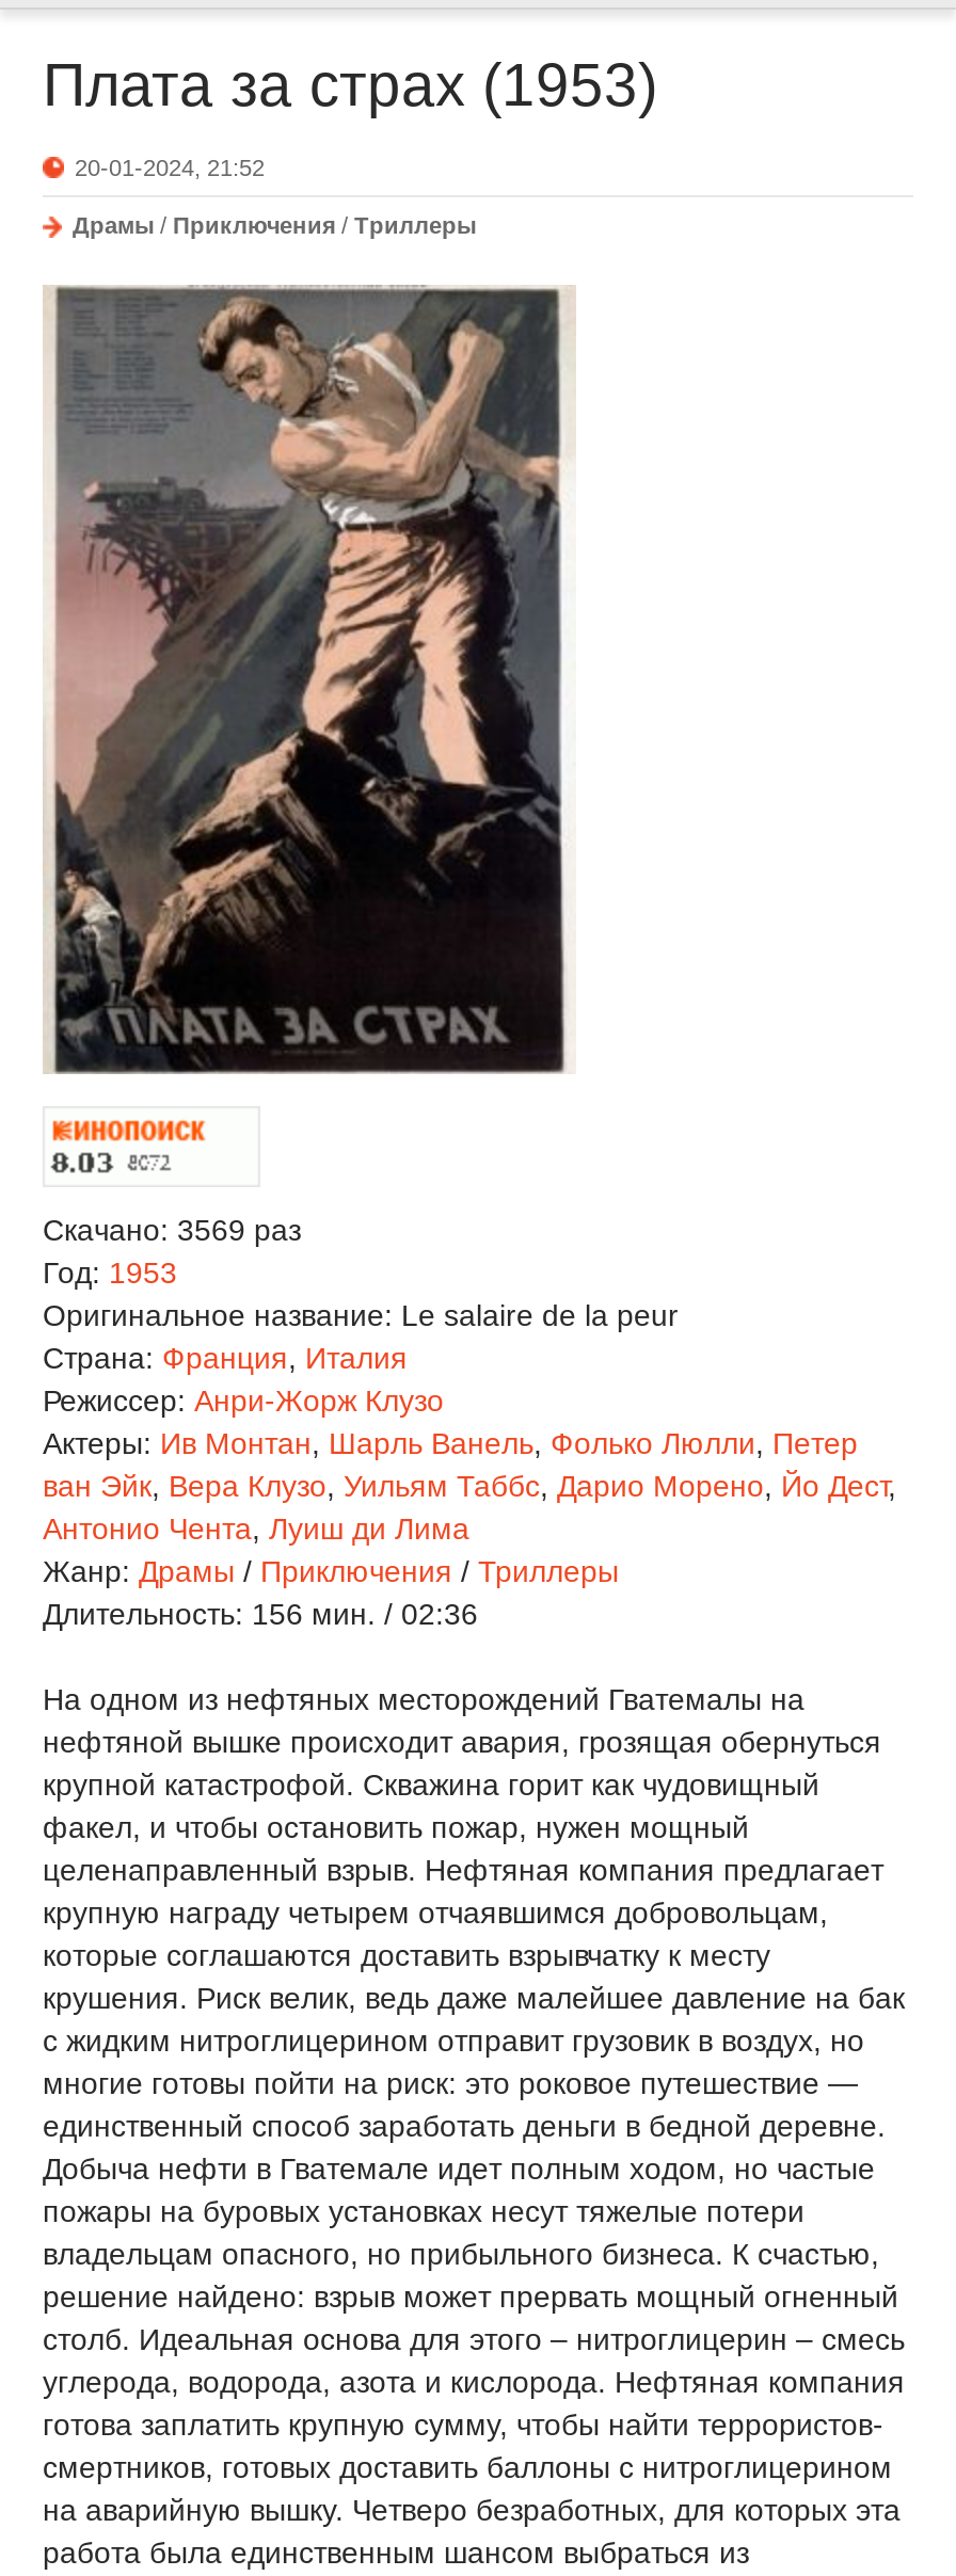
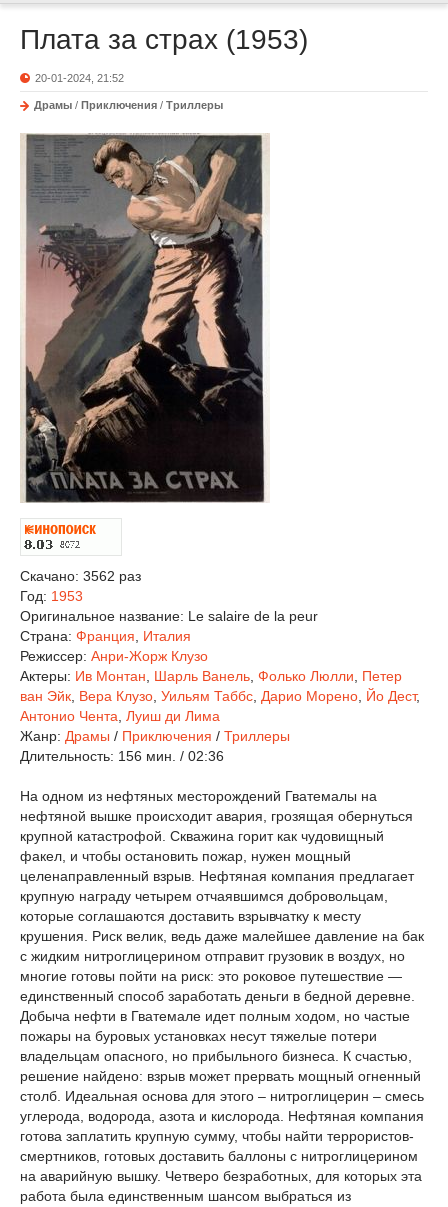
[43,1213,301,1247] Скачано: 3569 раз -> [20,568,141,584] Скачано: 3562 раз

